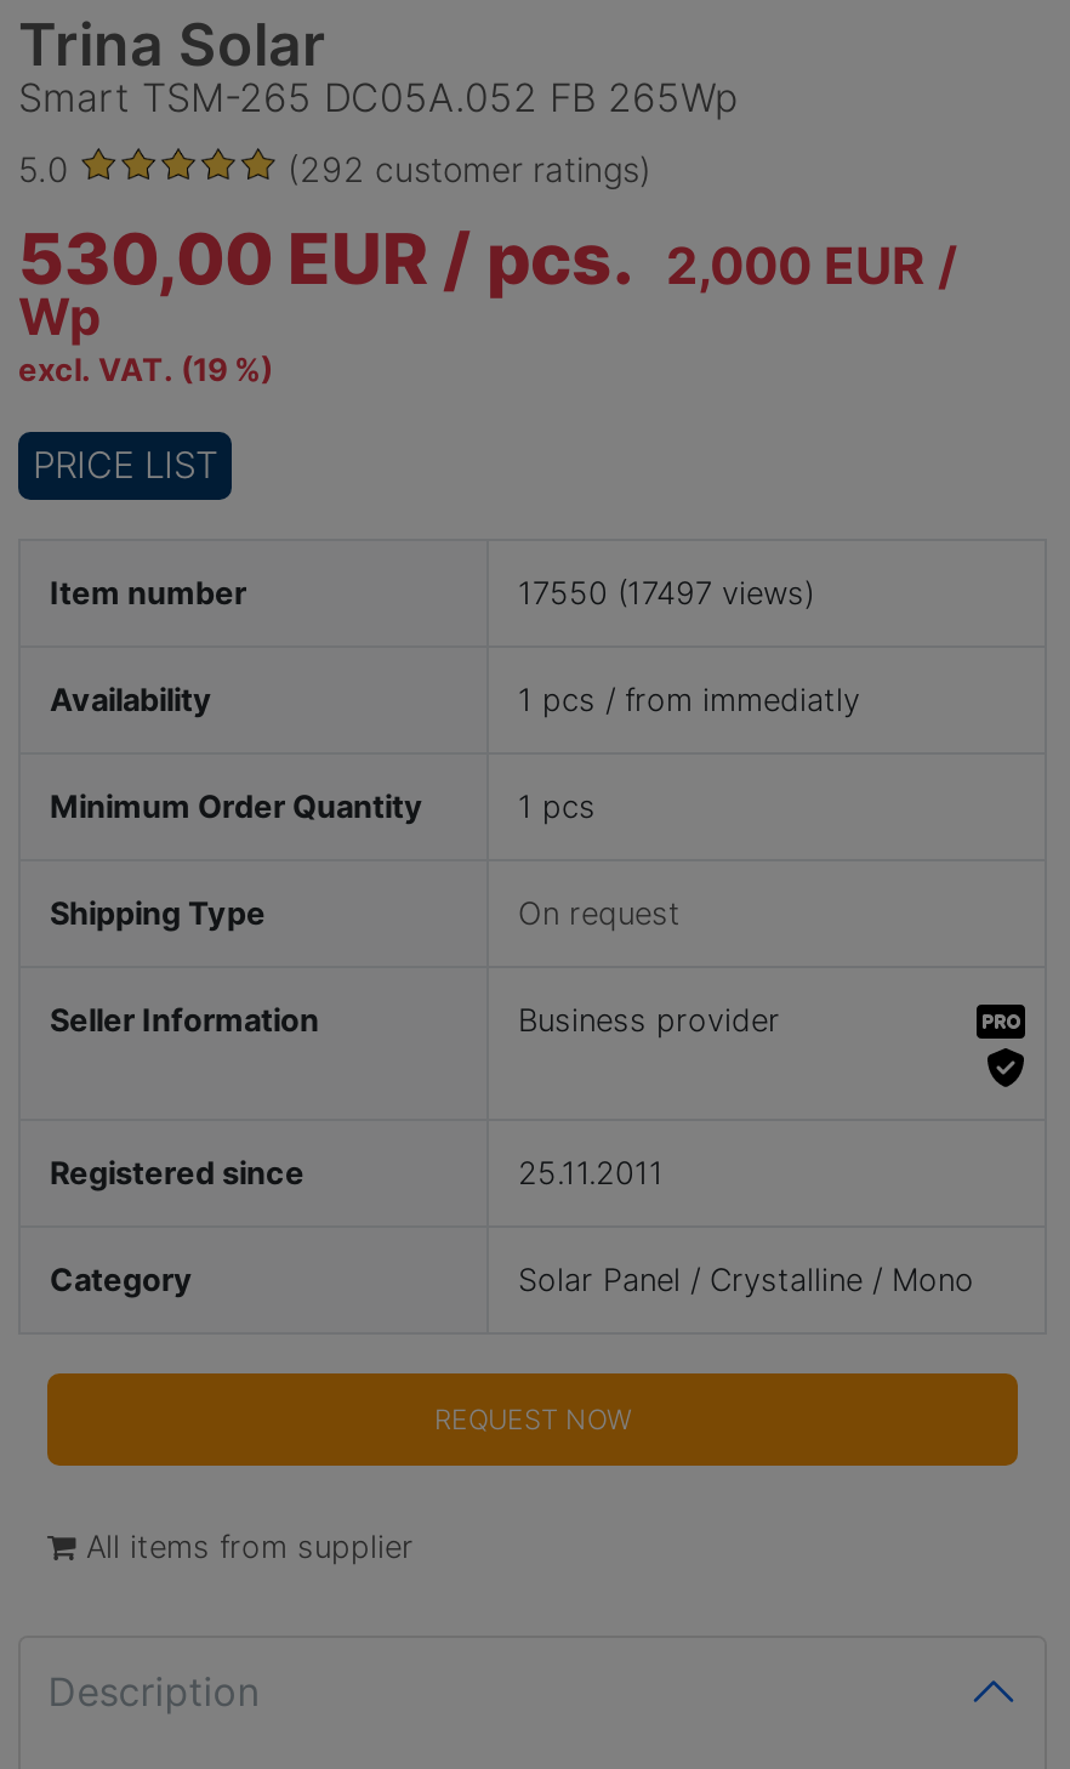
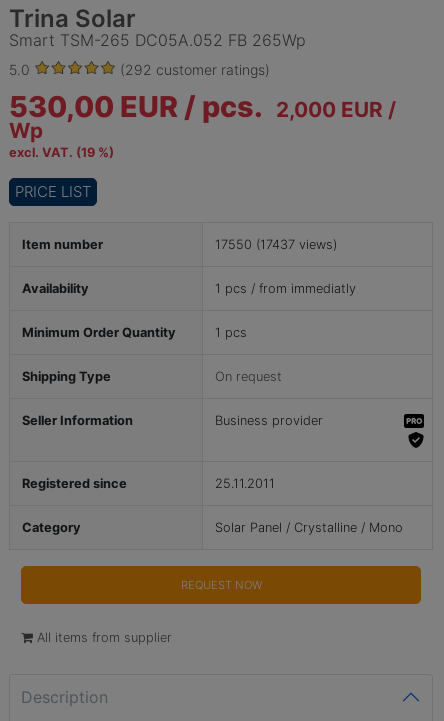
[518,576,814,612] 17550 (17497 views) -> [215,237,337,252] 17550 (17437 views)

